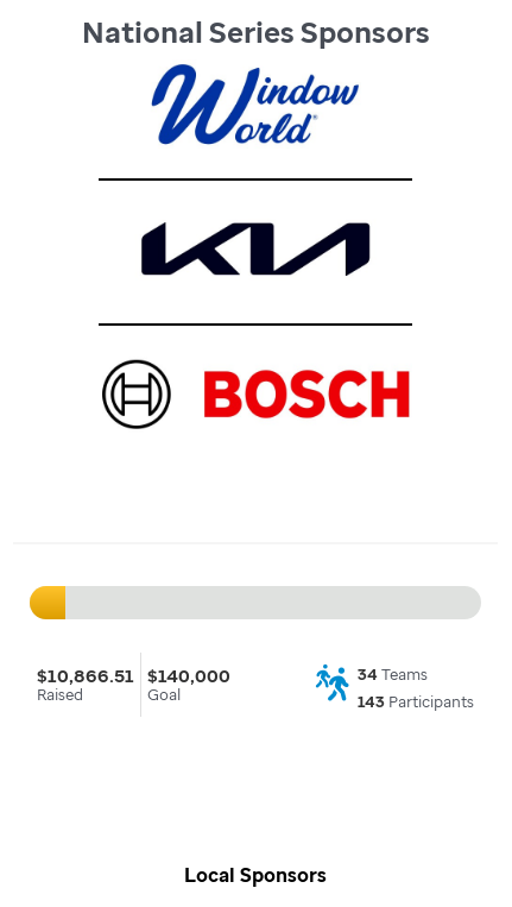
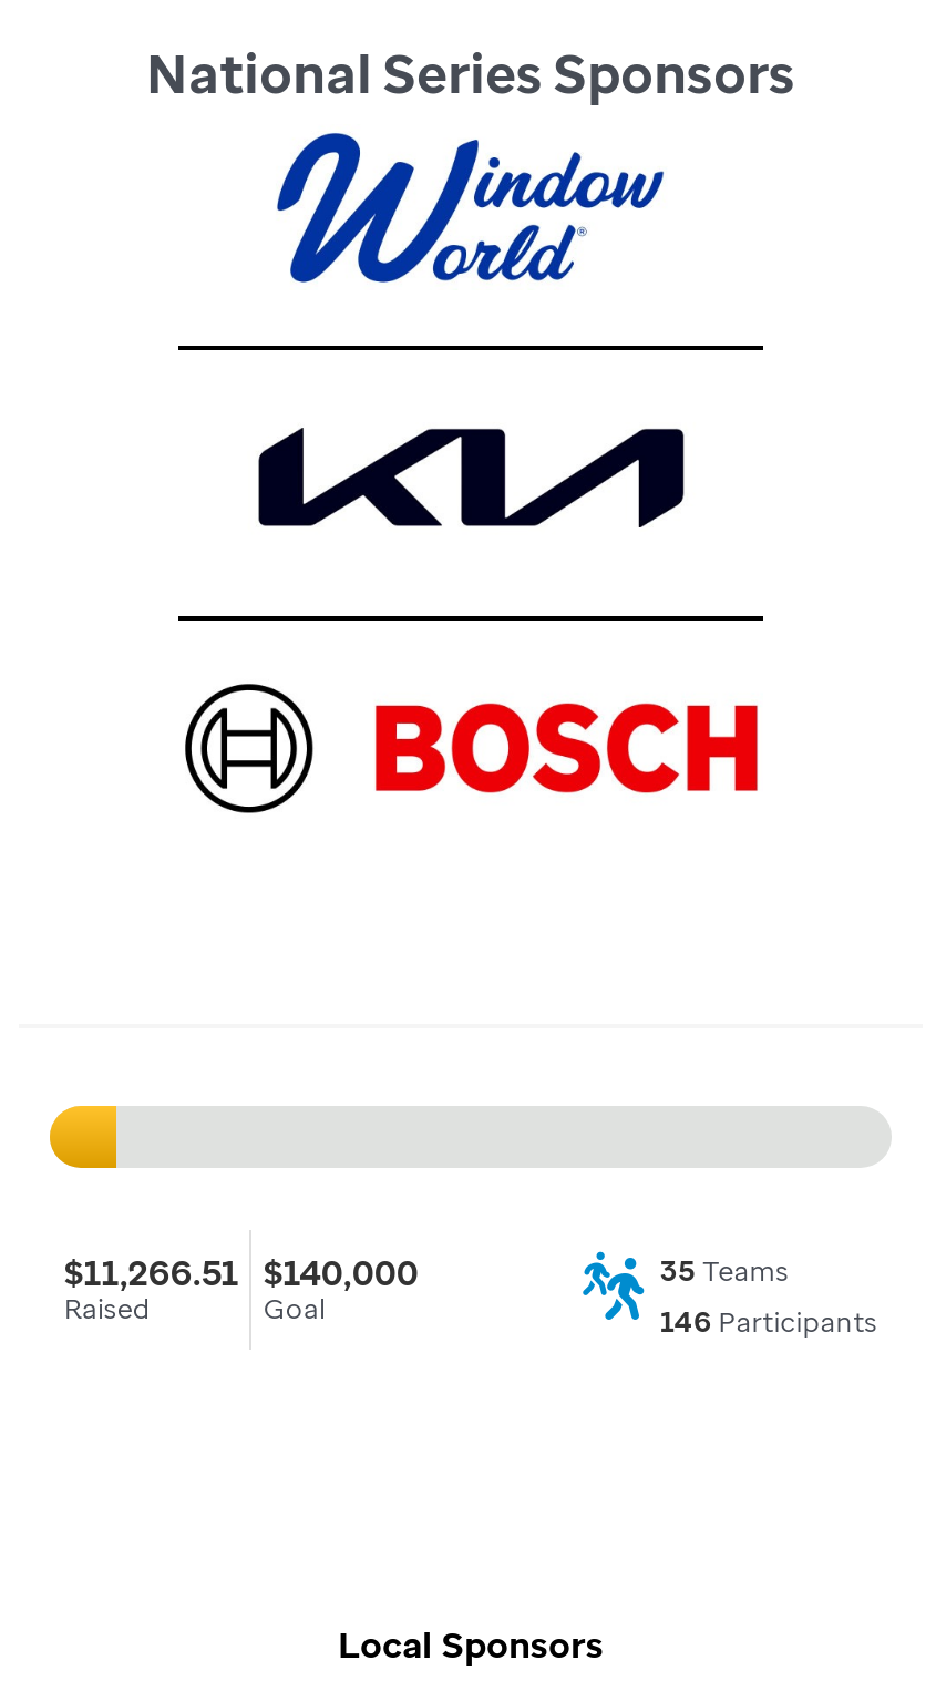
[37,663,231,687] $10,866.51 $140,000 -> [64,1250,418,1294] $11,266.51 $140,000
[357,664,427,685] 34 Teams -> [660,1252,789,1290] 35 Teams
[357,692,474,712] 143 Participants -> [660,1304,878,1341] 146 Participants

